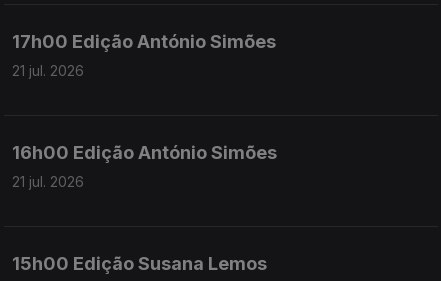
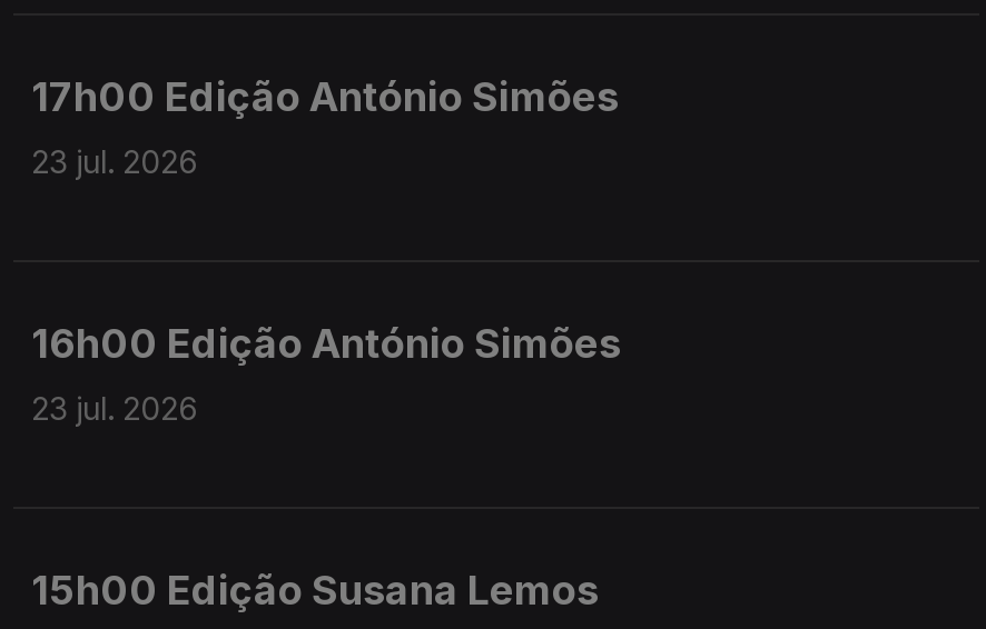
[12,62,84,79] 21 jul. 2026 -> [31,142,198,180] 23 jul. 2026
[12,173,84,190] 21 jul. 2026 -> [31,389,198,427] 23 jul. 2026

